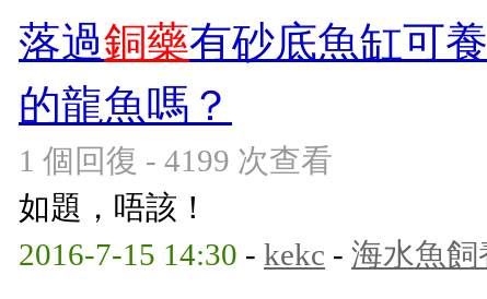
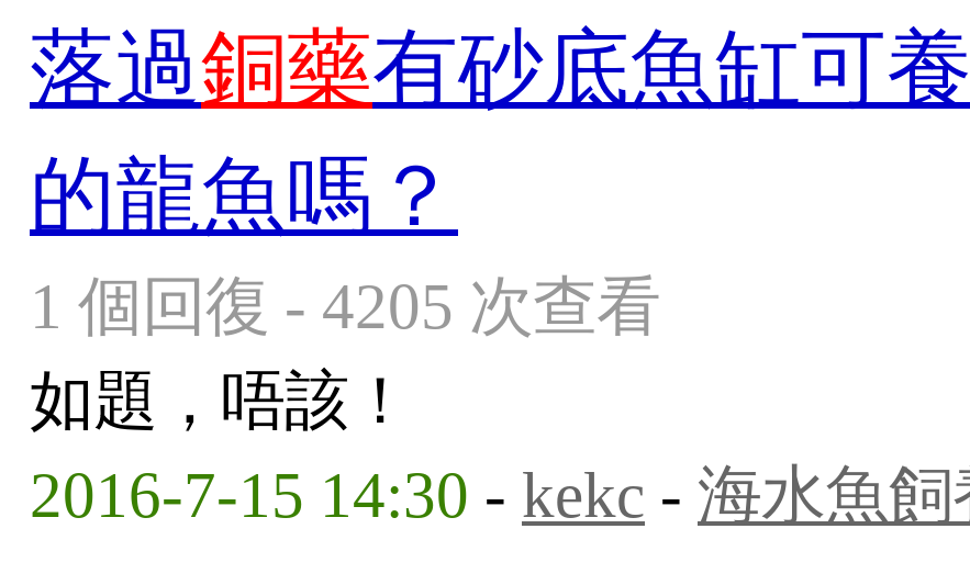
[19,143,333,178] 1 個回復 - 4199 次查看 -> [30,271,660,341] 1 個回復 - 4205 次查看

